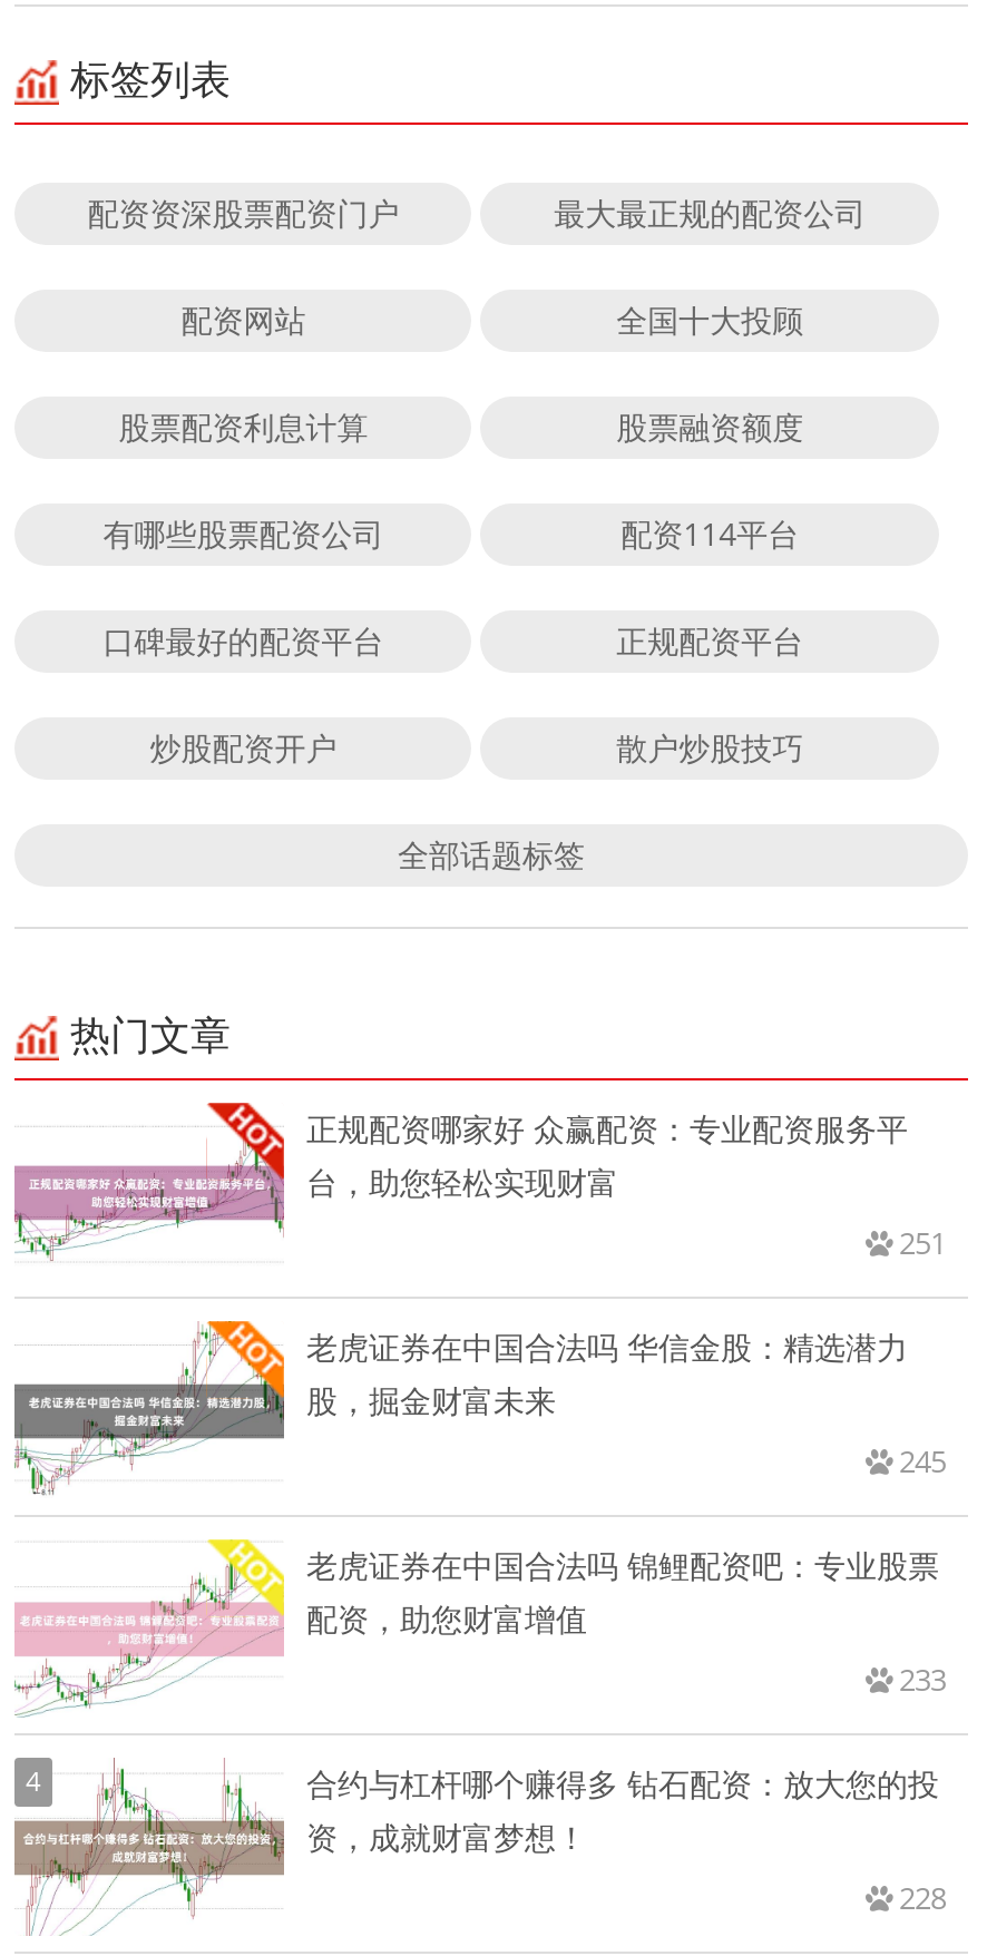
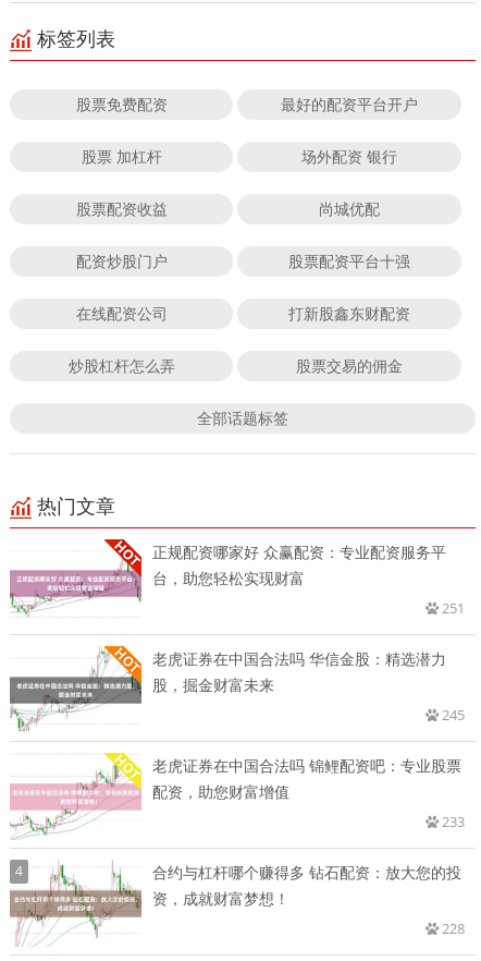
[87,192,866,235] 配资资深股票配资门户 | 最大最正规的配资公司 -> [76,94,418,115] 股票免费配资 | 最好的配资平台开户
[181,299,804,342] 配资网站 | 全国十大投顾 -> [81,146,397,167] 股票 加杠杆 | 场外配资 银行
[119,406,804,448] 股票配资利息计算 | 股票融资额度 -> [76,199,380,219] 股票配资收益 | 尚城优配
[103,513,799,555] 有哪些股票配资公司 | 配资114平台 -> [76,251,410,272] 配资炒股门户 | 股票配资平台十强
[103,620,804,662] 口碑最好的配资平台 | 正规配资平台 -> [76,303,410,324] 在线配资公司 | 打新股鑫东财配资
[150,727,804,769] 炒股配资开户 | 散户炒股技巧 -> [68,356,403,376] 炒股杠杆怎么弄 | 股票交易的佣金

